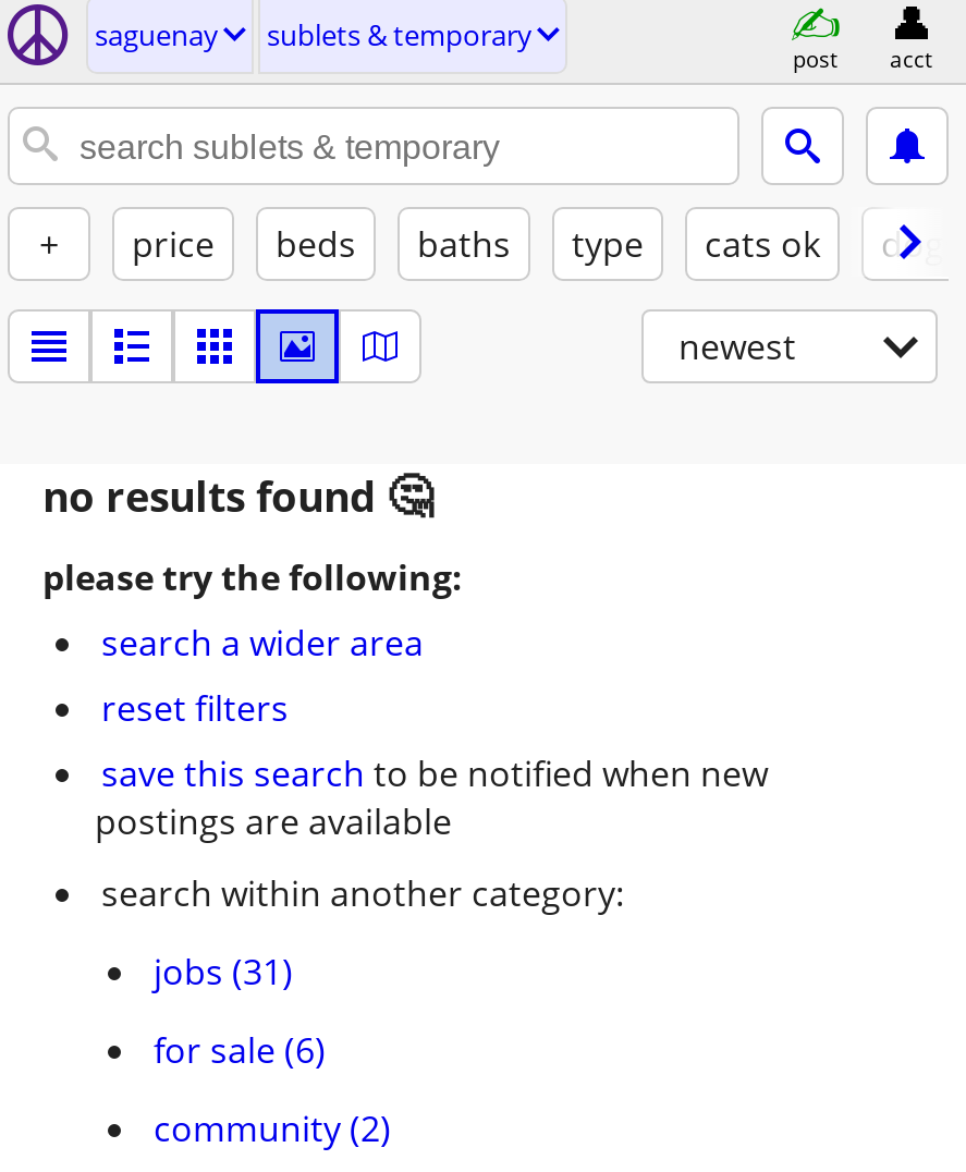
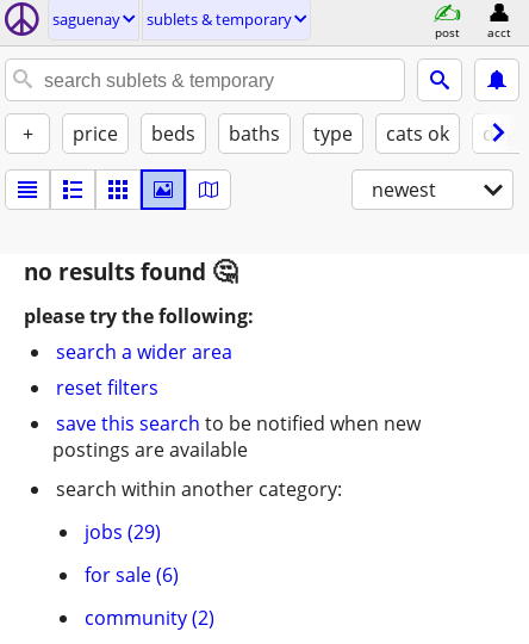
[154,948,293,996] jobs (31) -> [85,519,161,545] jobs (29)

